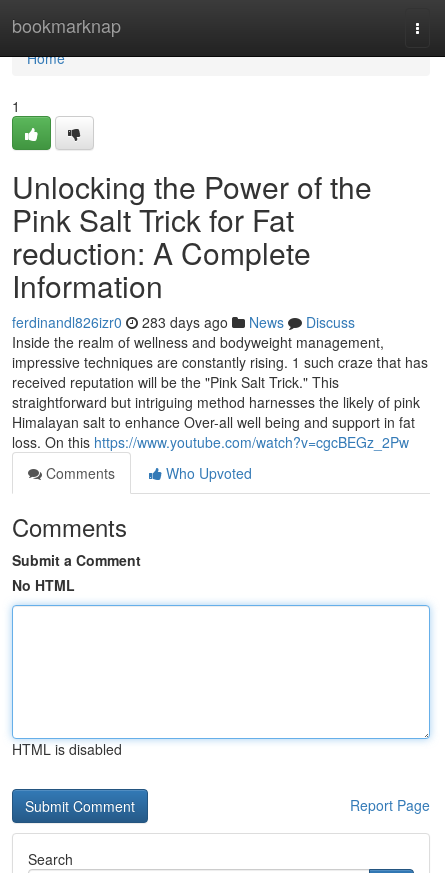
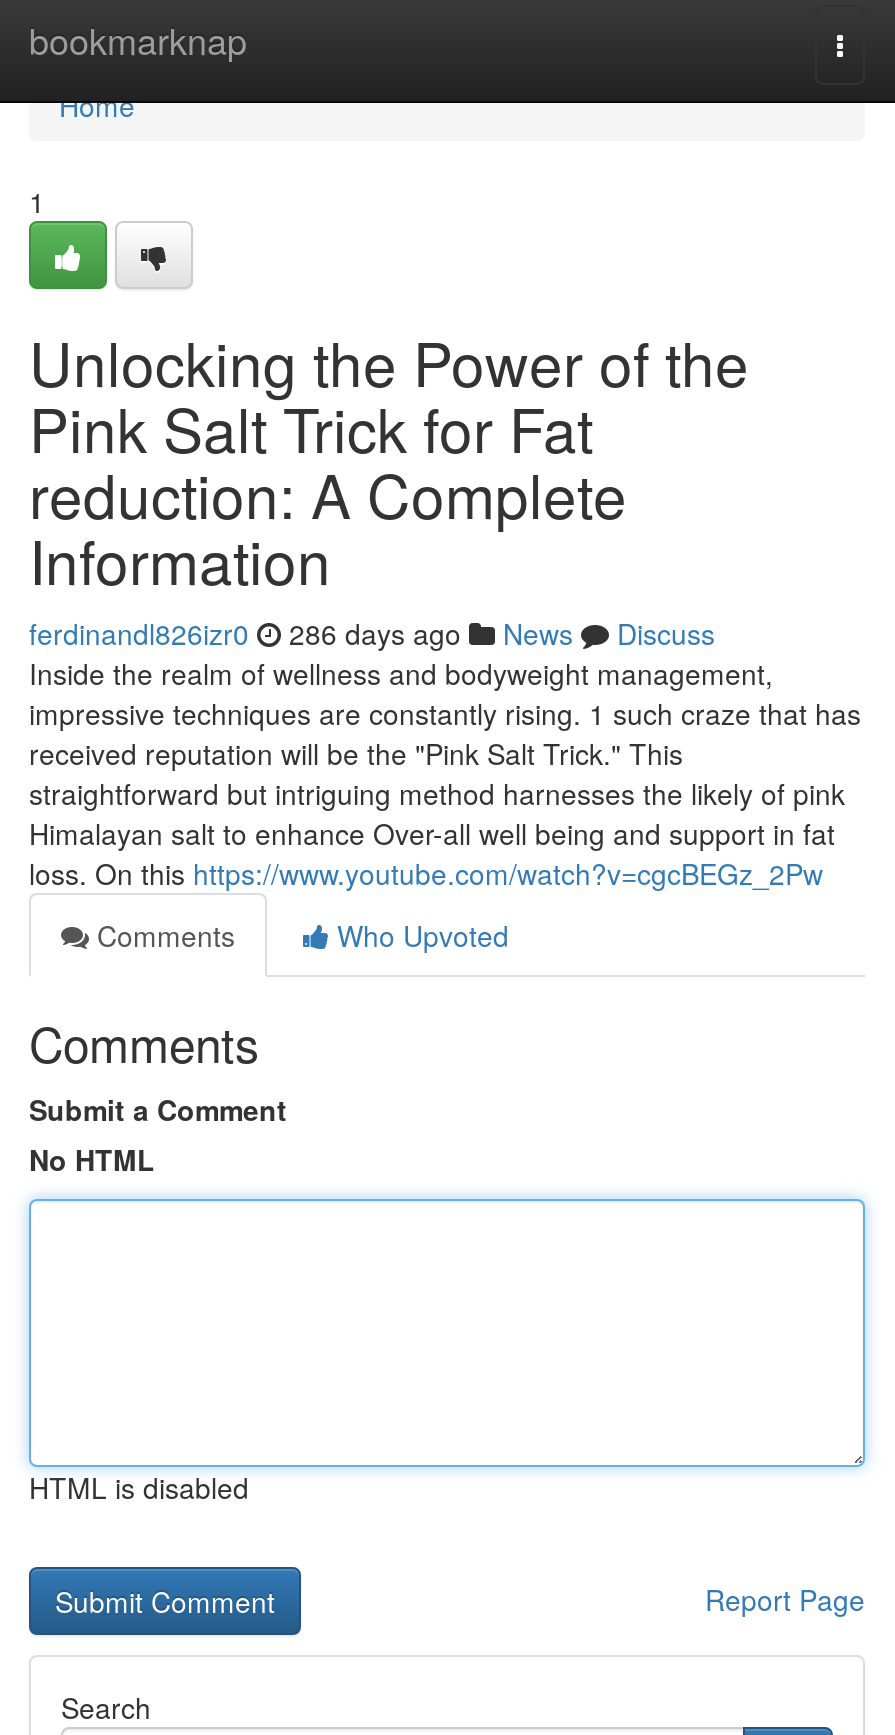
[12,312,355,332] ferdinandl826izr0 283 days ago News Discuss -> [29,613,715,653] ferdinandl826izr0 286 days ago News Discuss

